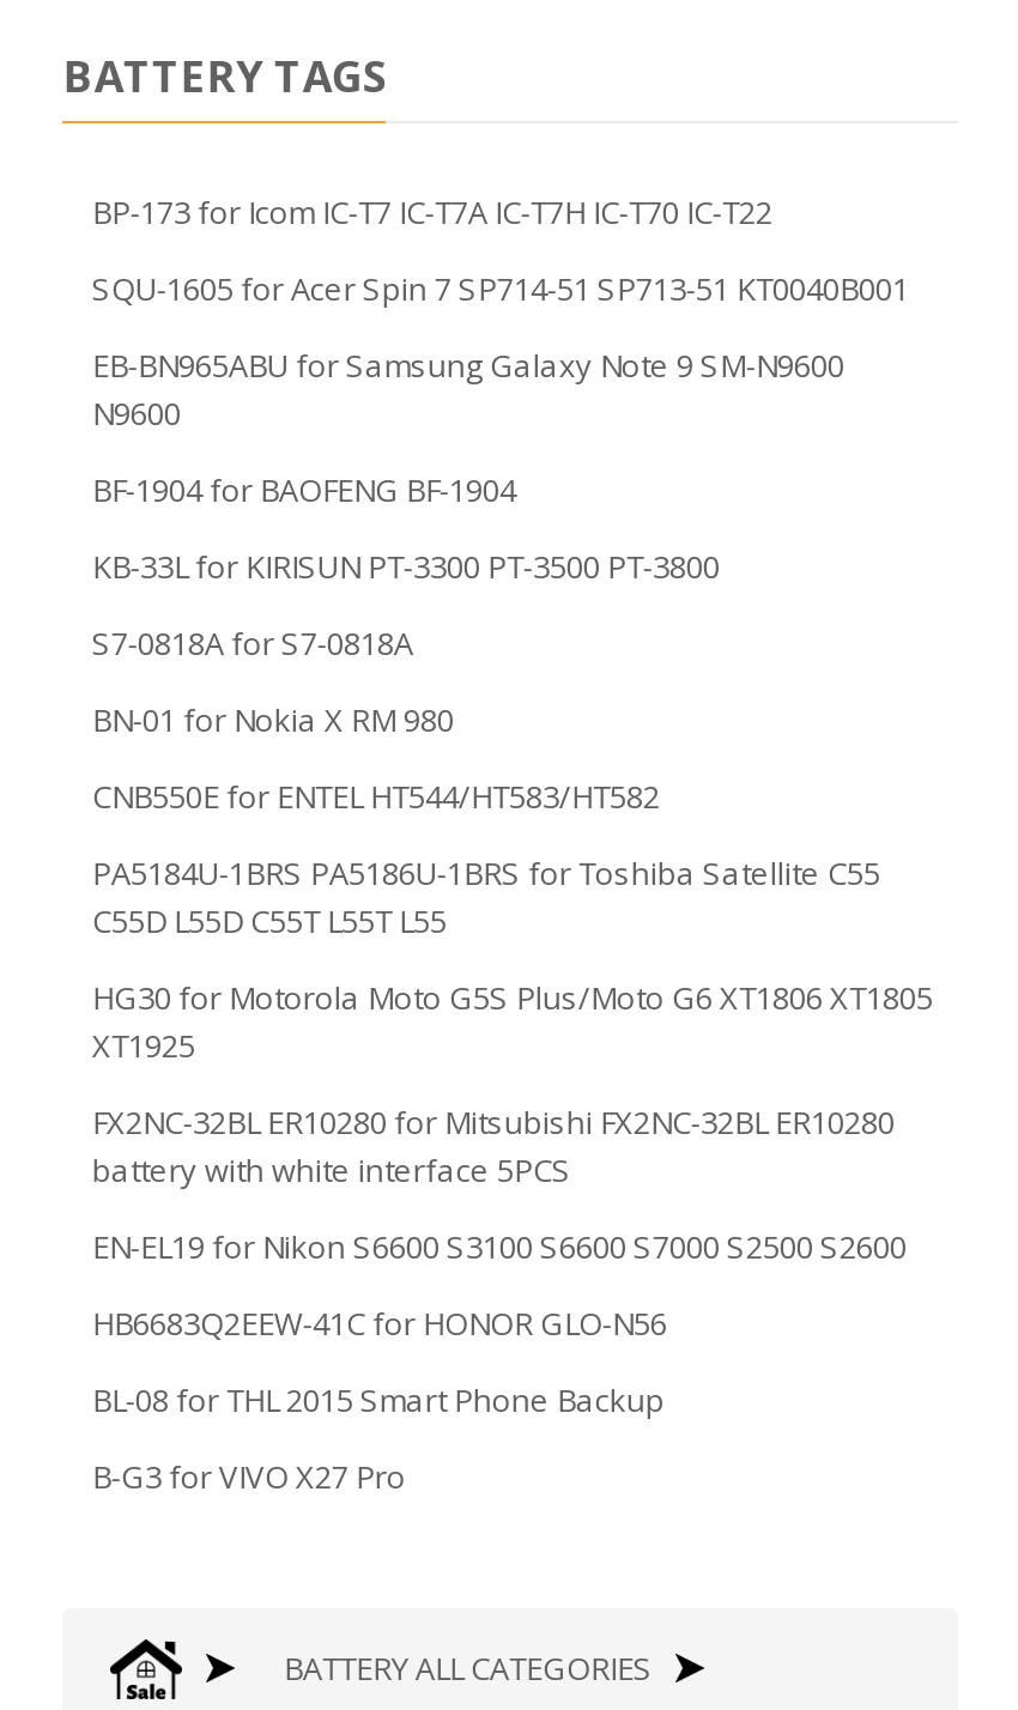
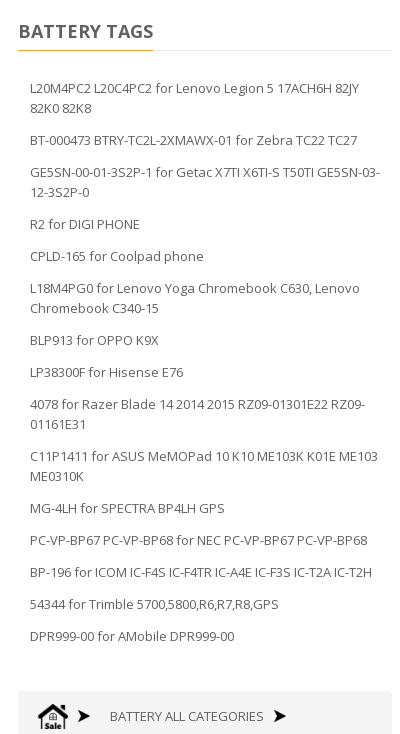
[92,190,772,233] BP-173 for Icom IC-T7 IC-T7A IC-T7H IC-T70 IC-T22 -> [30,79,359,117] L20M4PC2 L20C4PC2 for Lenovo Legion 5 17ACH6H 82JY | 82K0 82K8
[92,266,909,309] SQU-1605 for Acer Spin 7 SP714-51 SP713-51 KT0040B001 -> [30,131,357,149] BT-000473 BTRY-TC2L-2XMAWX-01 for Zebra TC22 TC27
[92,343,844,434] EB-BN965ABU for Samsung Galaxy Note 9 SM-N9600 | N9600 -> [30,163,380,201] GE5SN-00-01-3S2P-1 for Getac X7TI X6TI-S T50TI GE5SN-03- | 12-3S2P-0
[92,467,516,511] BF-1904 for BAOFENG BF-1904 -> [30,215,140,233] R2 for DIGI PHONE
[92,544,720,587] KB-33L for KIRISUN PT-3300 PT-3500 PT-3800 -> [30,247,204,265] CPLD-165 for Coolpad phone
[92,621,413,664] S7-0818A for S7-0818A -> [30,279,360,317] L18M4PG0 for Lenovo Yoga Chromebook C630, Lenovo | Chromebook C340-15
[92,697,454,741] BN-01 for Nokia X RM 980 -> [30,331,159,349] BLP913 for OPPO K9X
[92,774,660,817] CNB550E for ENTEL HT544/HT583/HT582 -> [30,363,183,381] LP38300F for Hisense E76
[92,851,880,942] PA5184U-1BRS PA5186U-1BRS for Toshiba Satellite C55 | C55D L55D C55T L55T L55 -> [30,395,365,433] 4078 for Razer Blade 14 2014 2015 RZ09-01301E22 RZ09- | 01161E31
[92,975,933,1066] HG30 for Motorola Moto G5S Plus/Moto G6 XT1806 XT1805 | XT1925 -> [30,447,378,485] C11P1411 for ASUS MeMOPad 10 K10 ME103K K01E ME103 | ME0310K
[92,1100,894,1191] FX2NC-32BL ER10280 for Mitsubishi FX2NC-32BL ER10280 | battery with white interface 5PCS -> [30,499,225,517] MG-4LH for SPECTRA BP4LH GPS
[92,1224,906,1267] EN-EL19 for Nikon S6600 S3100 S6600 S7000 S2500 S2600 -> [30,531,367,549] PC-VP-BP67 PC-VP-BP68 for NEC PC-VP-BP67 PC-VP-BP68
[92,1301,667,1344] HB6683Q2EEW-41C for HONOR GLO-N56 -> [30,563,372,581] BP-196 for ICOM IC-F4S IC-F4TR IC-A4E IC-F3S IC-T2A IC-T2H
[92,1378,664,1421] BL-08 for THL 2015 Smart Phone Backup -> [30,595,279,613] 54344 for Trimble 5700,5800,R6,R7,R8,GPS
[92,1454,406,1497] B-G3 for VIVO X27 Pro -> [30,627,234,645] DPR999-00 for AMobile DPR999-00

